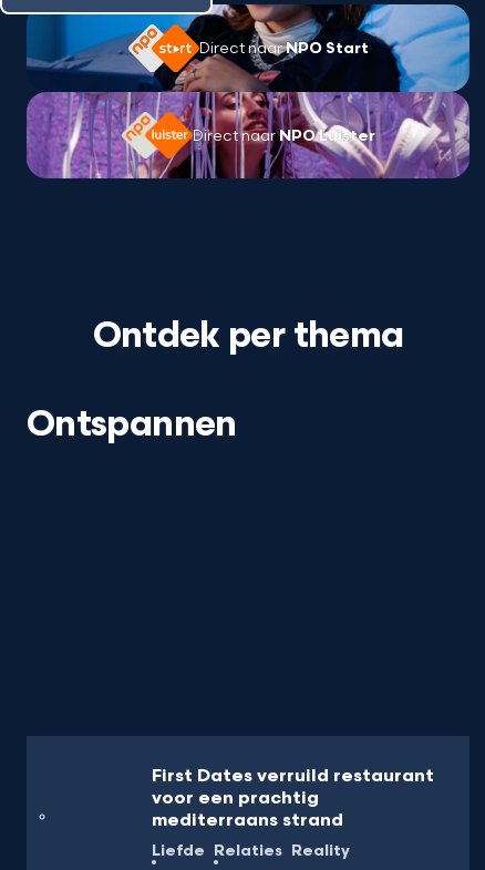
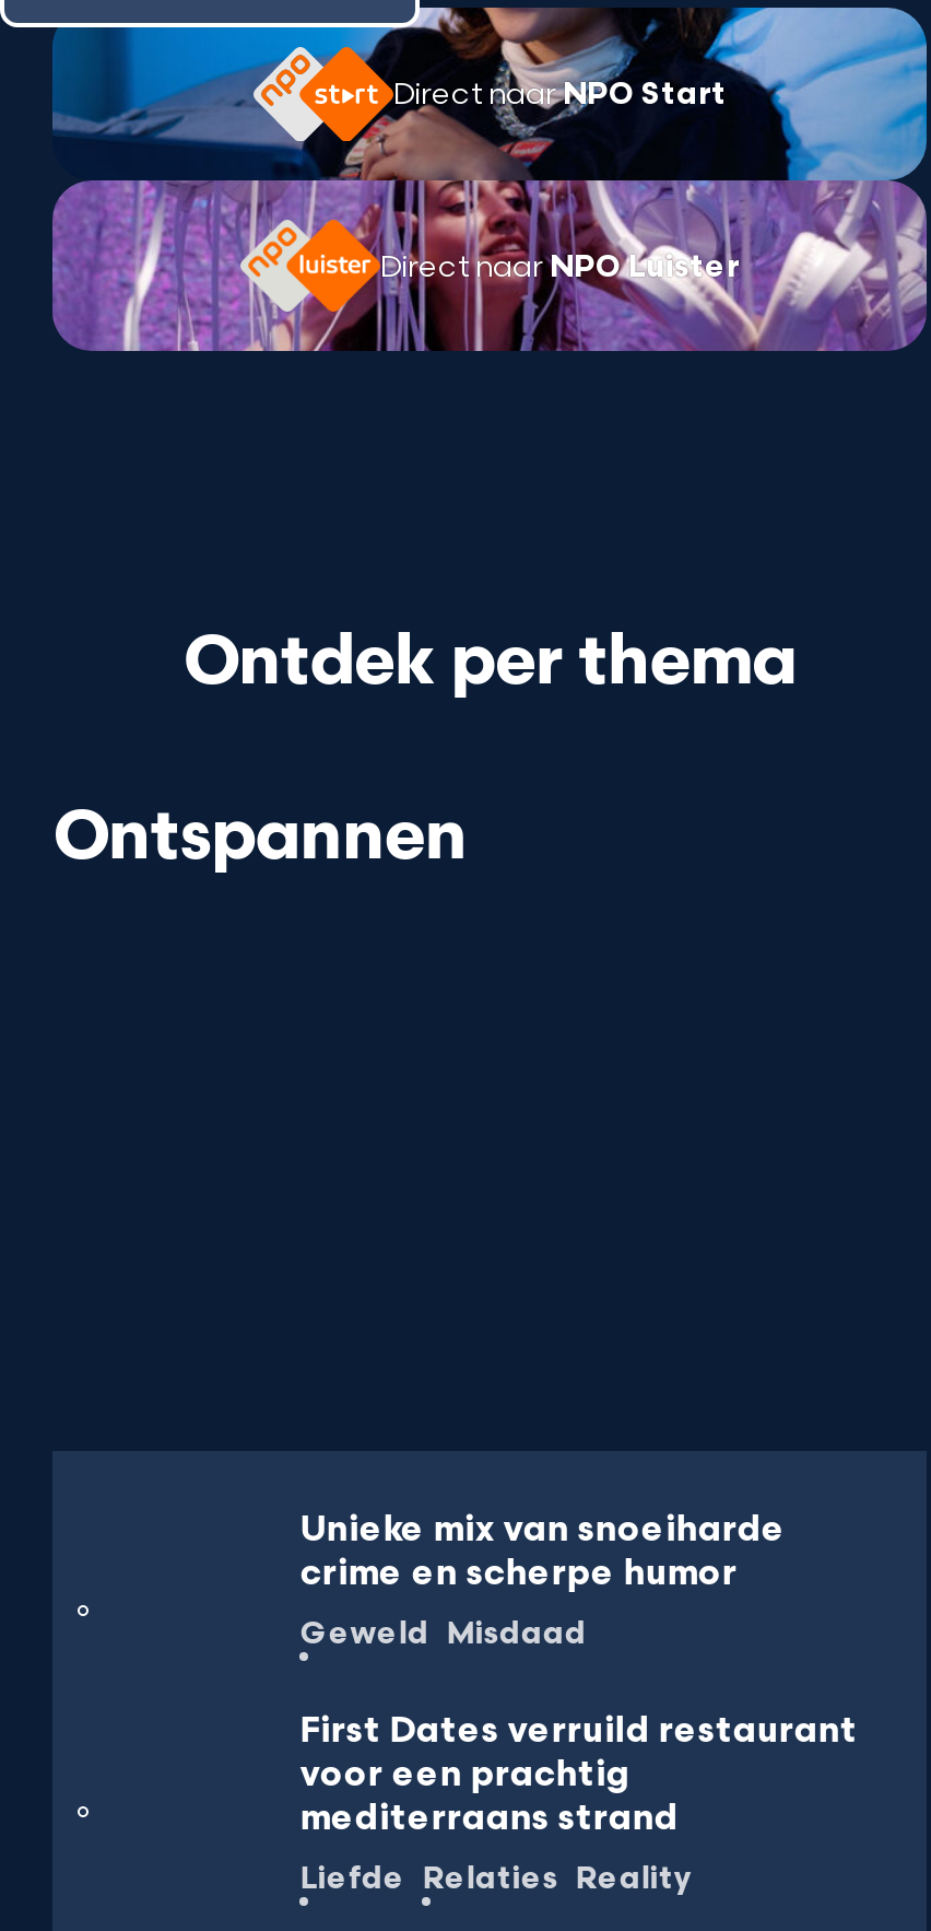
none -> [300,1511,785,1653] Unieke mix van snoeiharde | crime en scherpe humor | Geweld Misdaad

